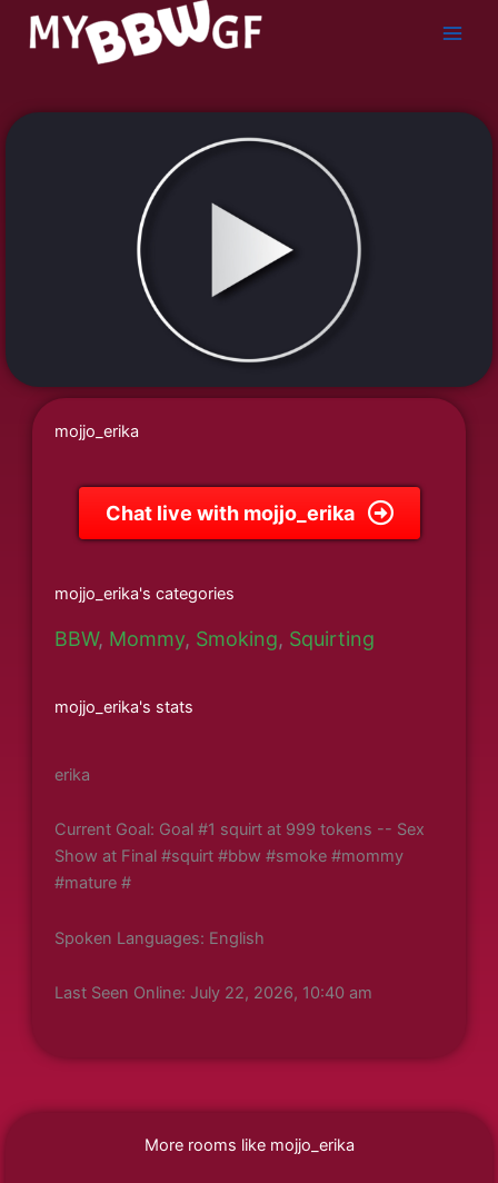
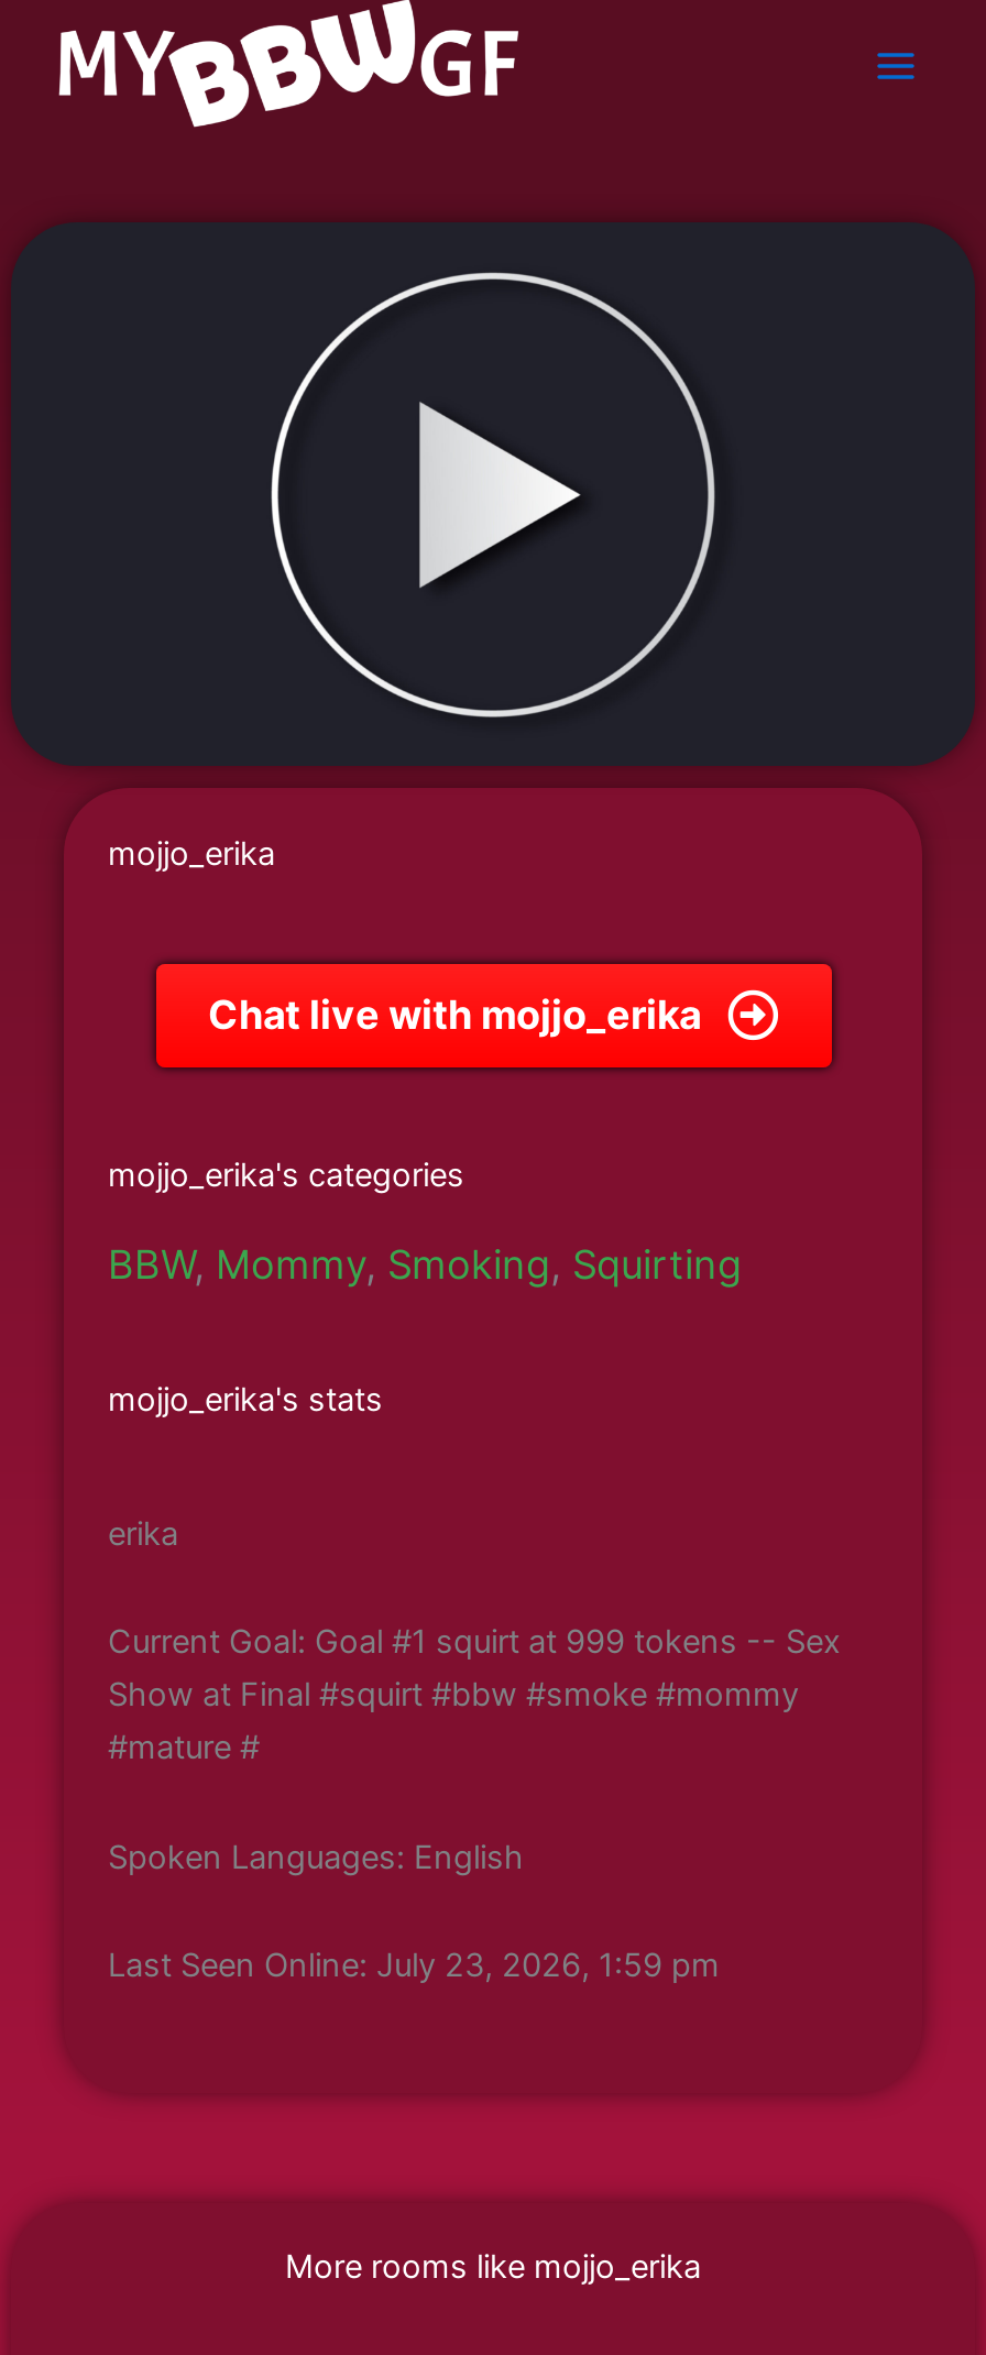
[54,983,372,1003] Last Seen Online: July 22, 2026, 10:40 am -> [108,1946,720,1985] Last Seen Online: July 23, 2026, 1:59 pm

